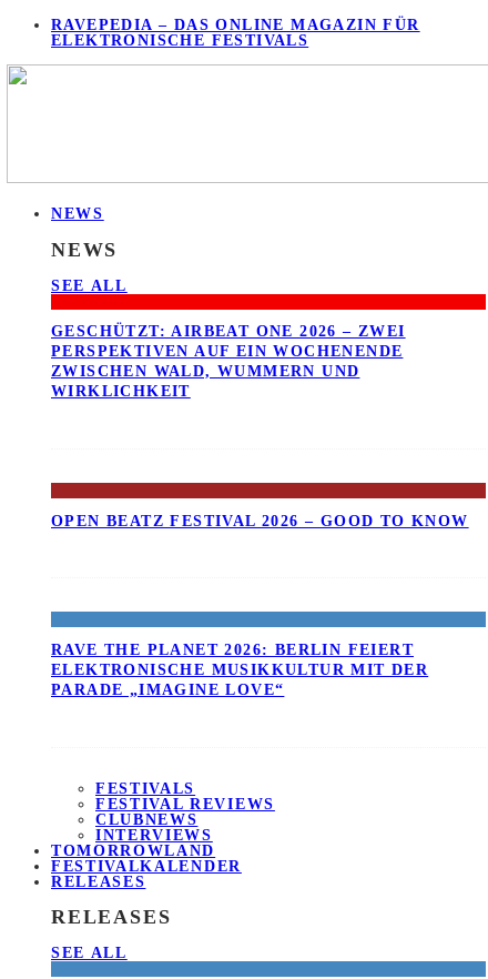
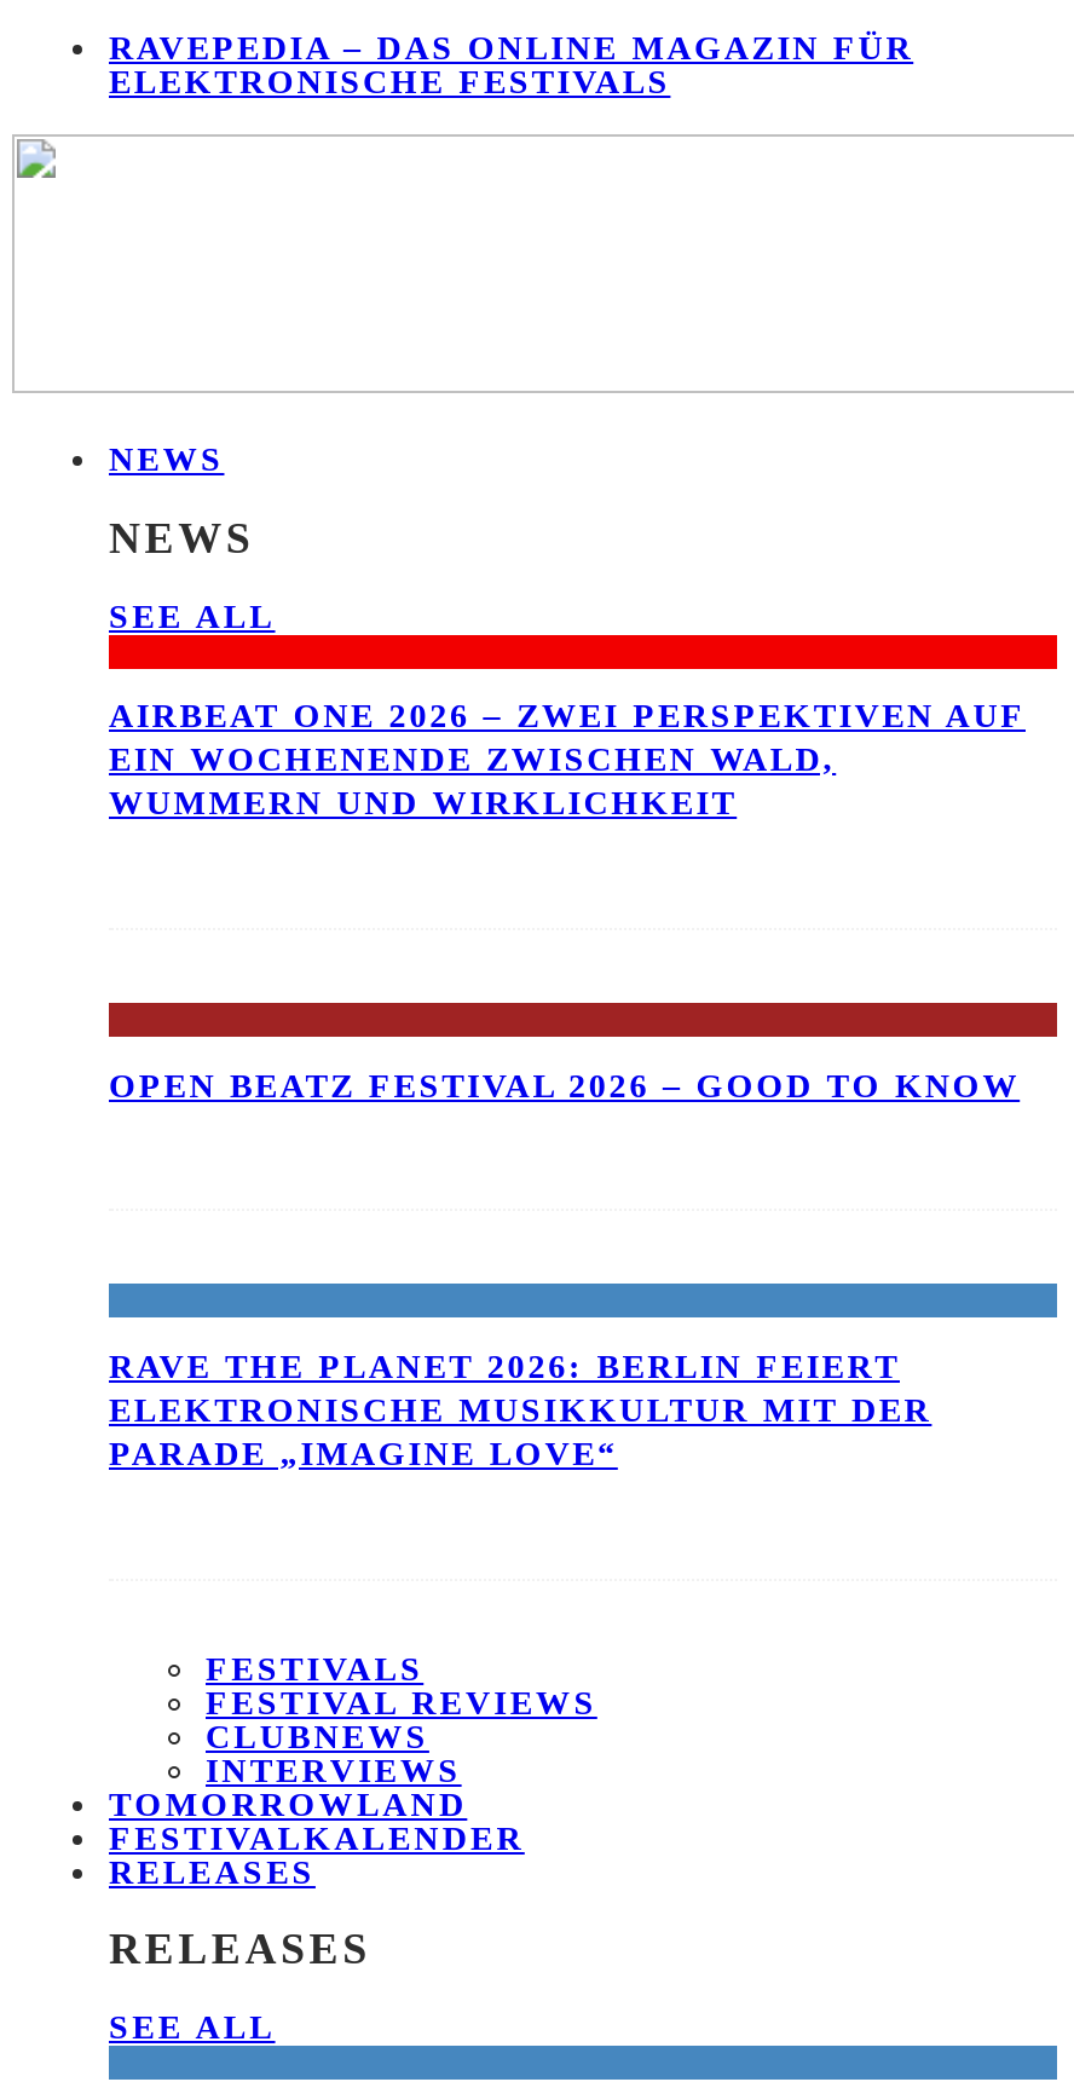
[51,324,405,400] GESCHÜTZT: AIRBEAT ONE 2026 – ZWEI | PERSPEKTIVEN AUF EIN WOCHENENDE | ZWISCHEN WALD, WUMMERN UND | WIRKLICHKEIT -> [109,699,1026,823] AIRBEAT ONE 2026 – ZWEI PERSPEKTIVEN AUF | EIN WOCHENENDE ZWISCHEN WALD, | WUMMERN UND WIRKLICHKEIT

